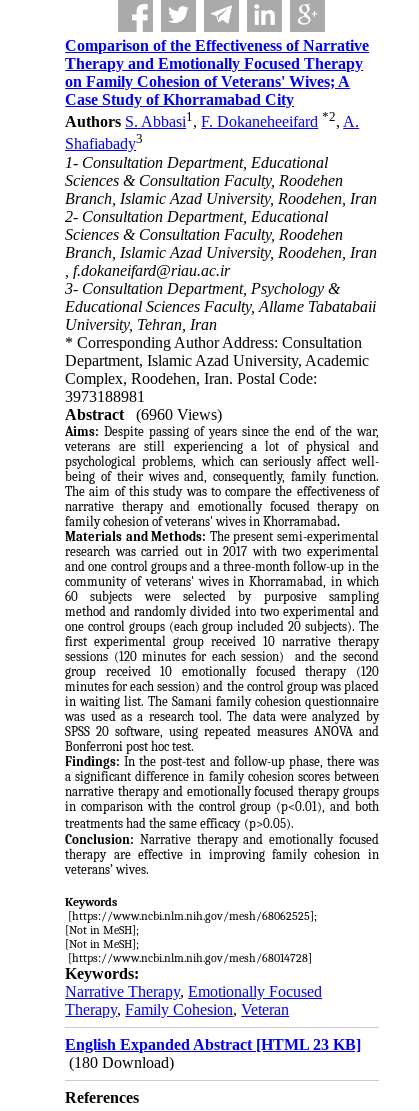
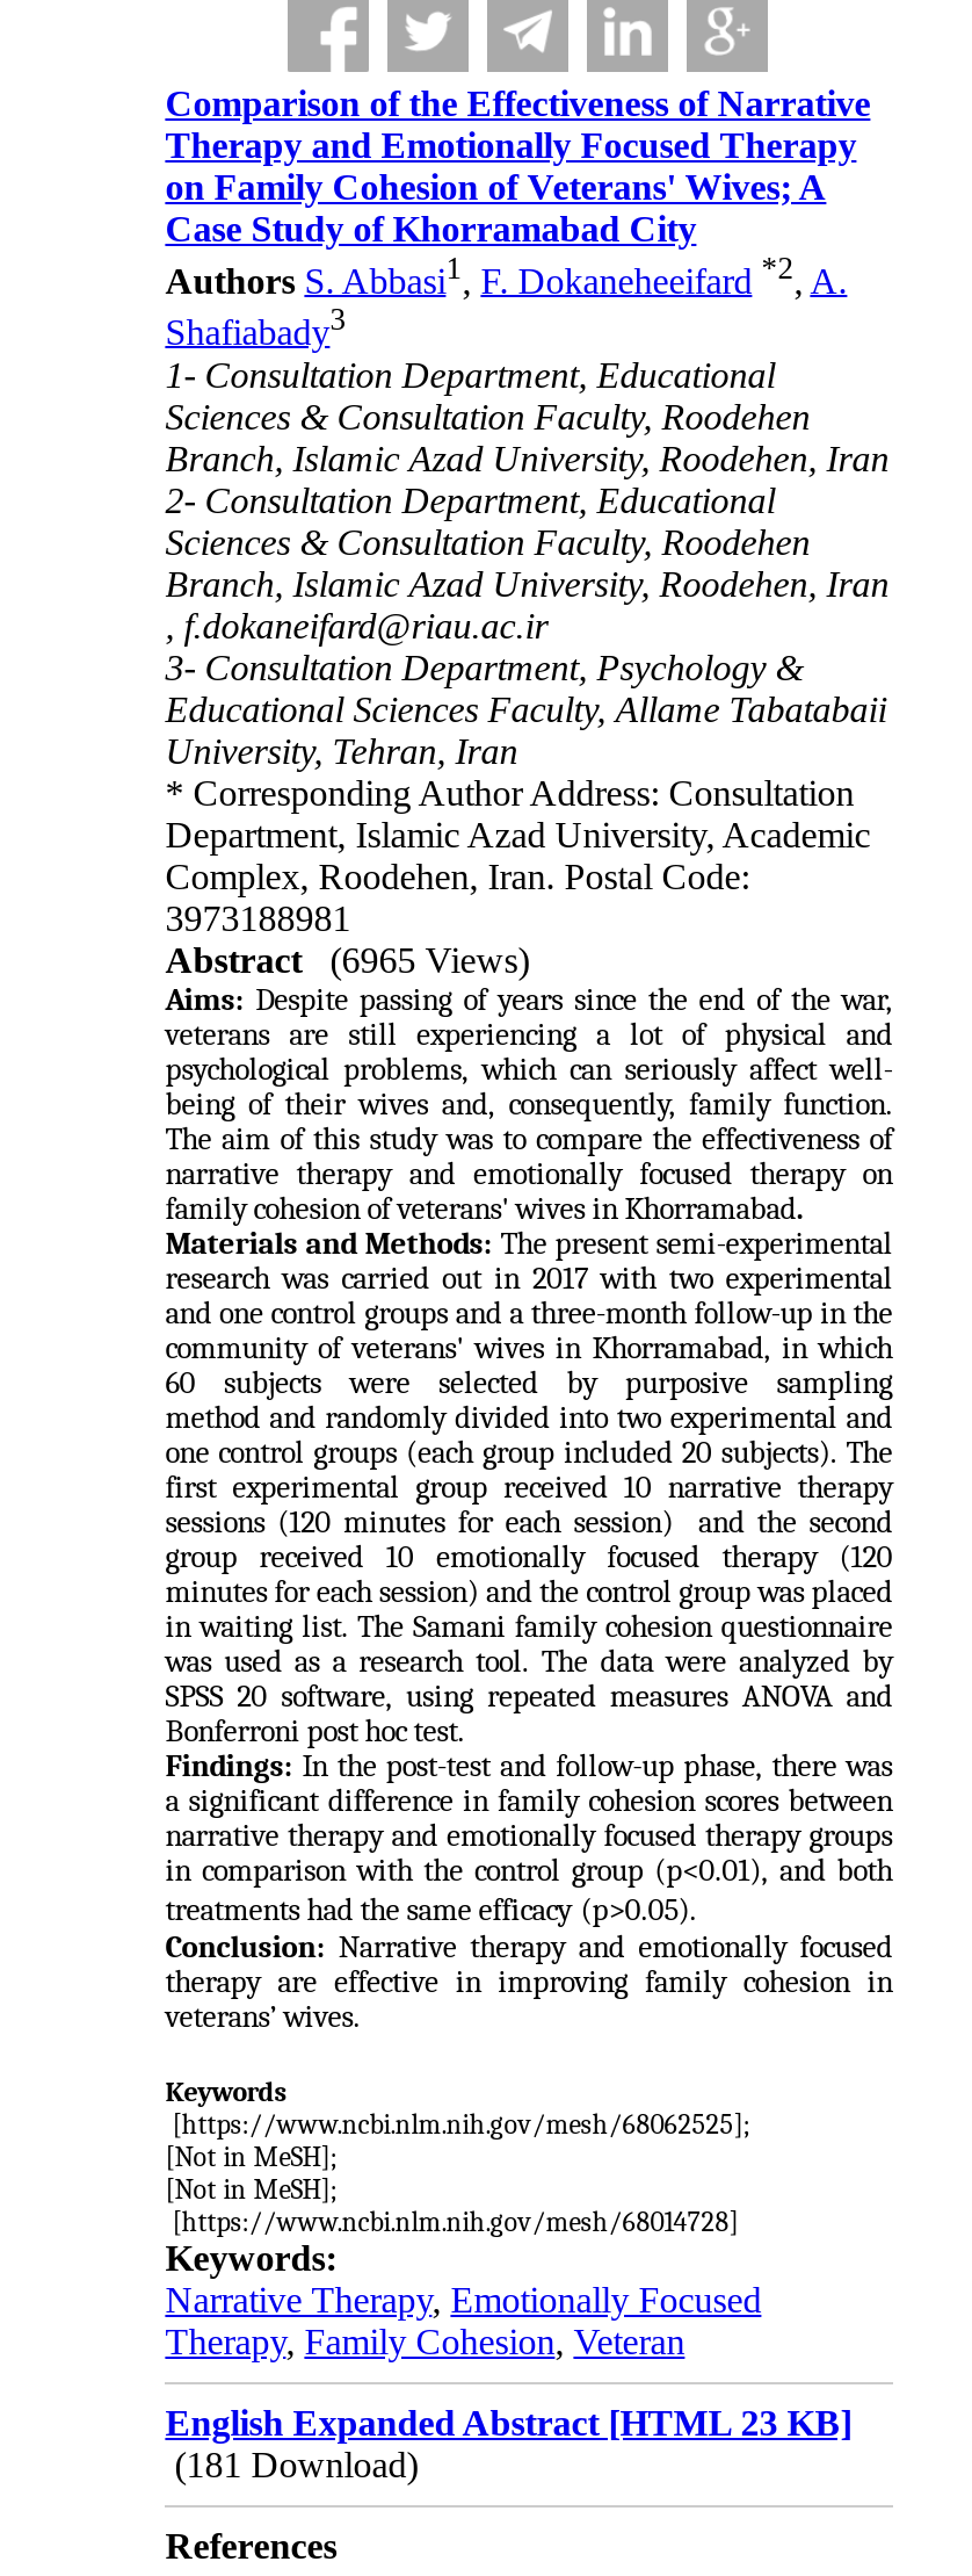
[65,406,222,423] Abstract (6960 Views) -> [165,940,529,979] Abstract (6965 Views)
[65,1054,174,1071] (180 Download) -> [165,2444,418,2484] (181 Download)

